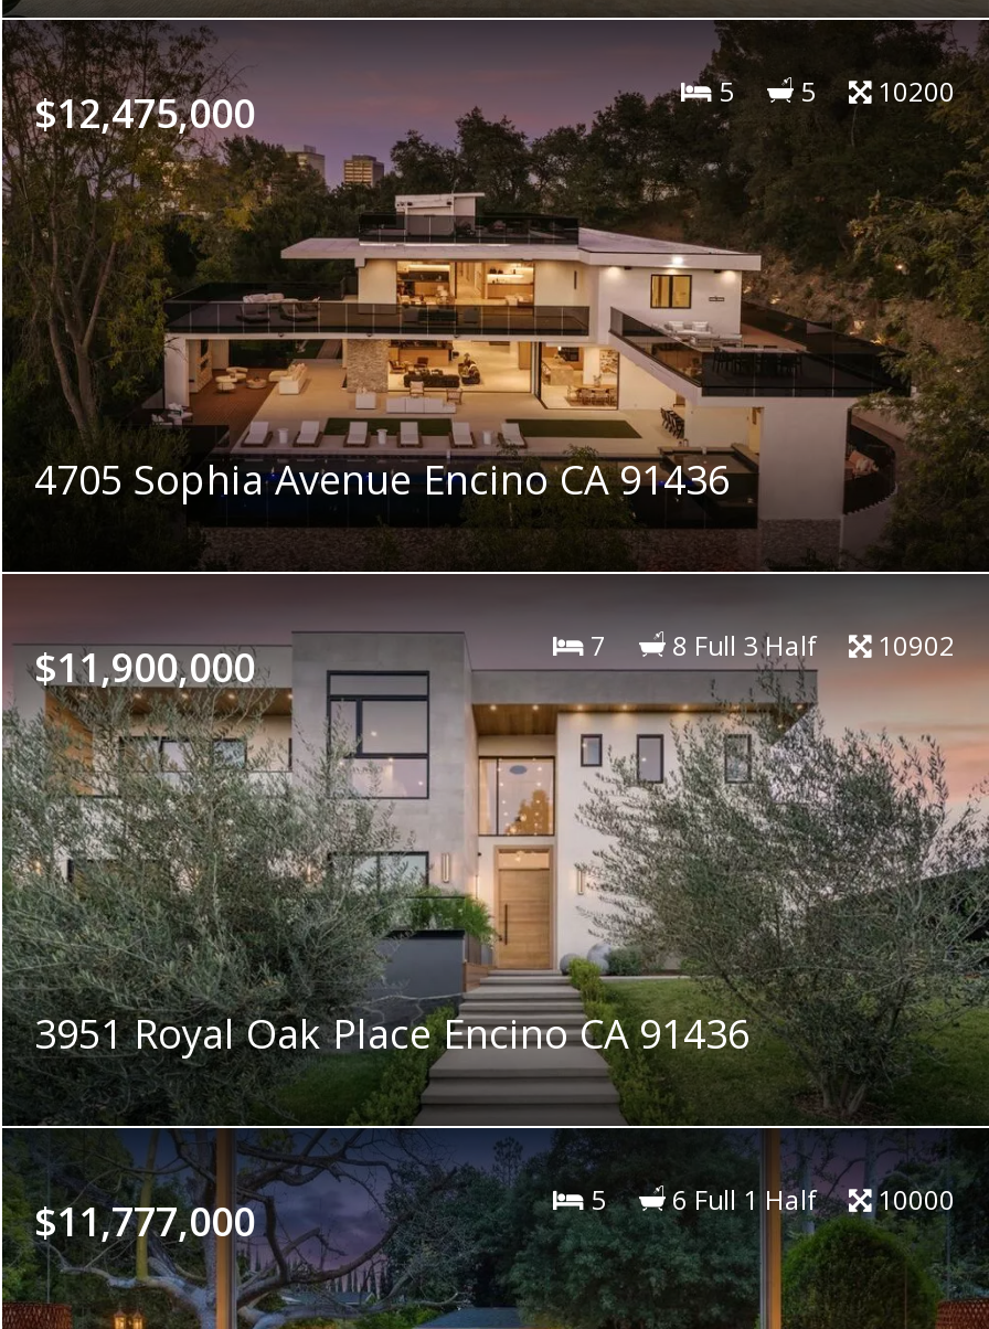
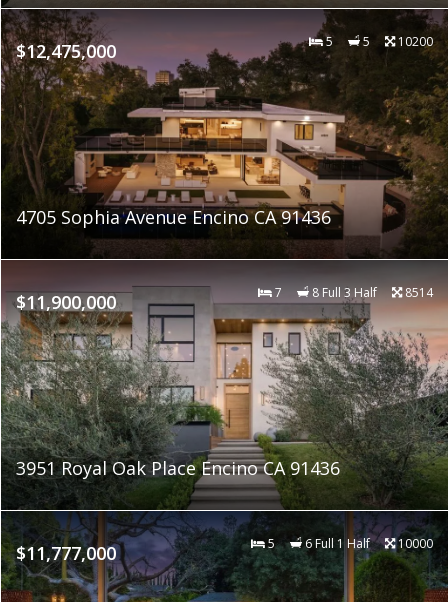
[584,626,955,663] 7 8 Full 3 Half 10902 -> [271,283,432,300] 7 8 Full 3 Half 8514

